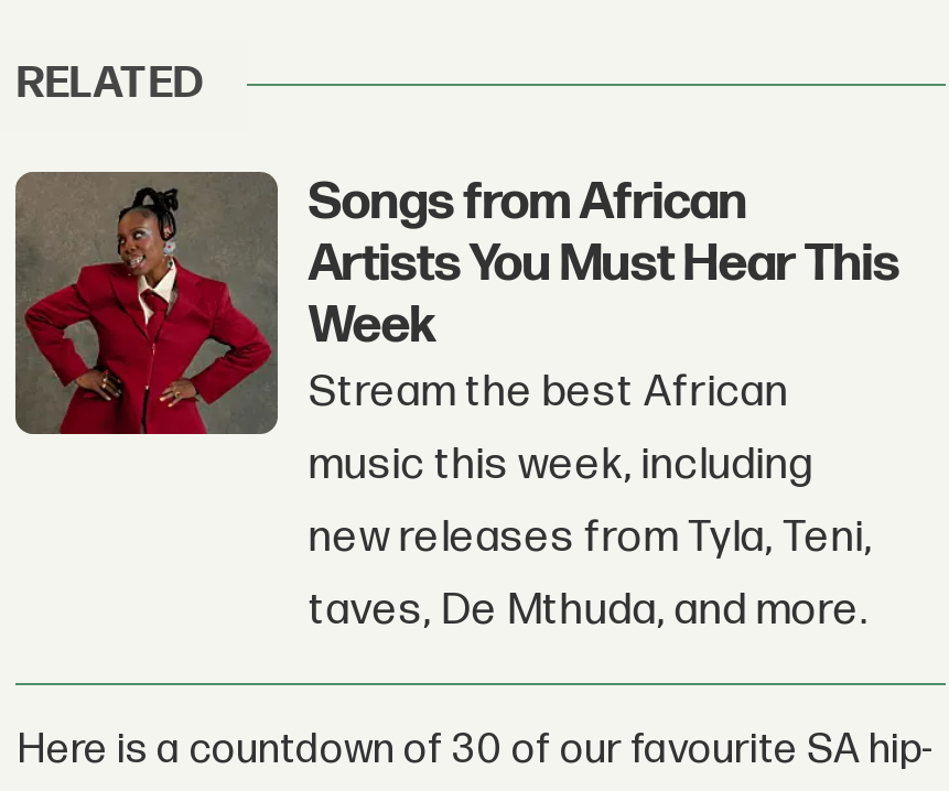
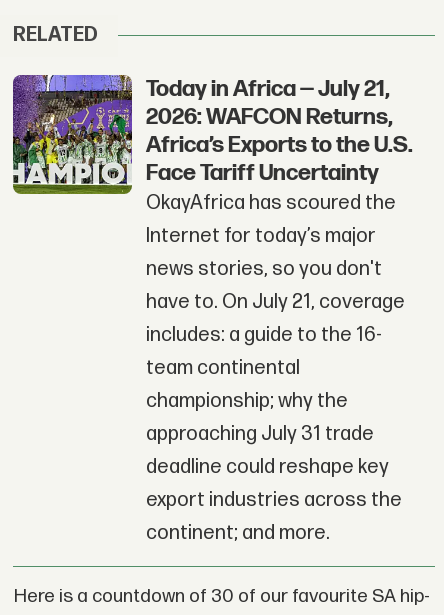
[13,170,899,638] [image] | Songs from African | Artists You Must Hear This | Week | Stream the best African | music this week, including | new releases from Tyla, Teni, | taves, De Mthuda, and more. -> [12,74,413,545] [image] | Today in Africa — July 21, | 2026: WAFCON Returns, | Africa’s Exports to the U.S. | Face Tariff Uncertainty | OkayAfrica has scoured the | Internet for today’s major | news stories, so you don't | have to. On July 21, coverage | includes: a guide to the 16- | team continental | championship; why the | approaching July 31 trade | deadline could reshape key | export industries across the | continent; and more.

